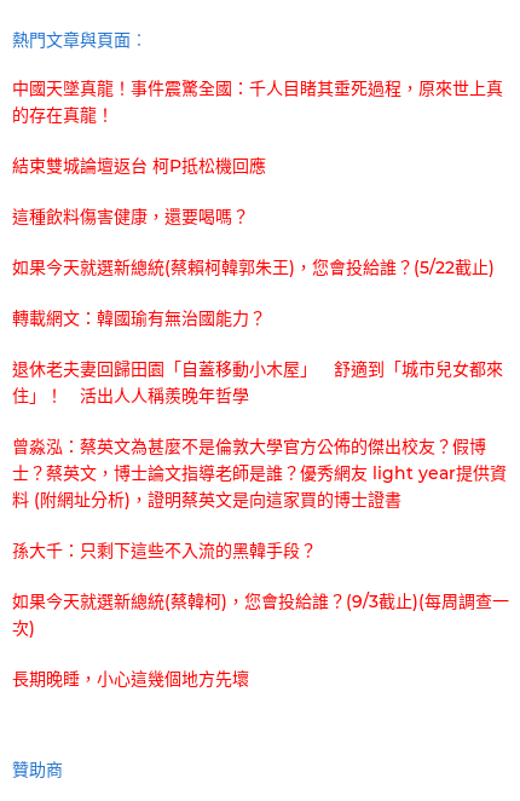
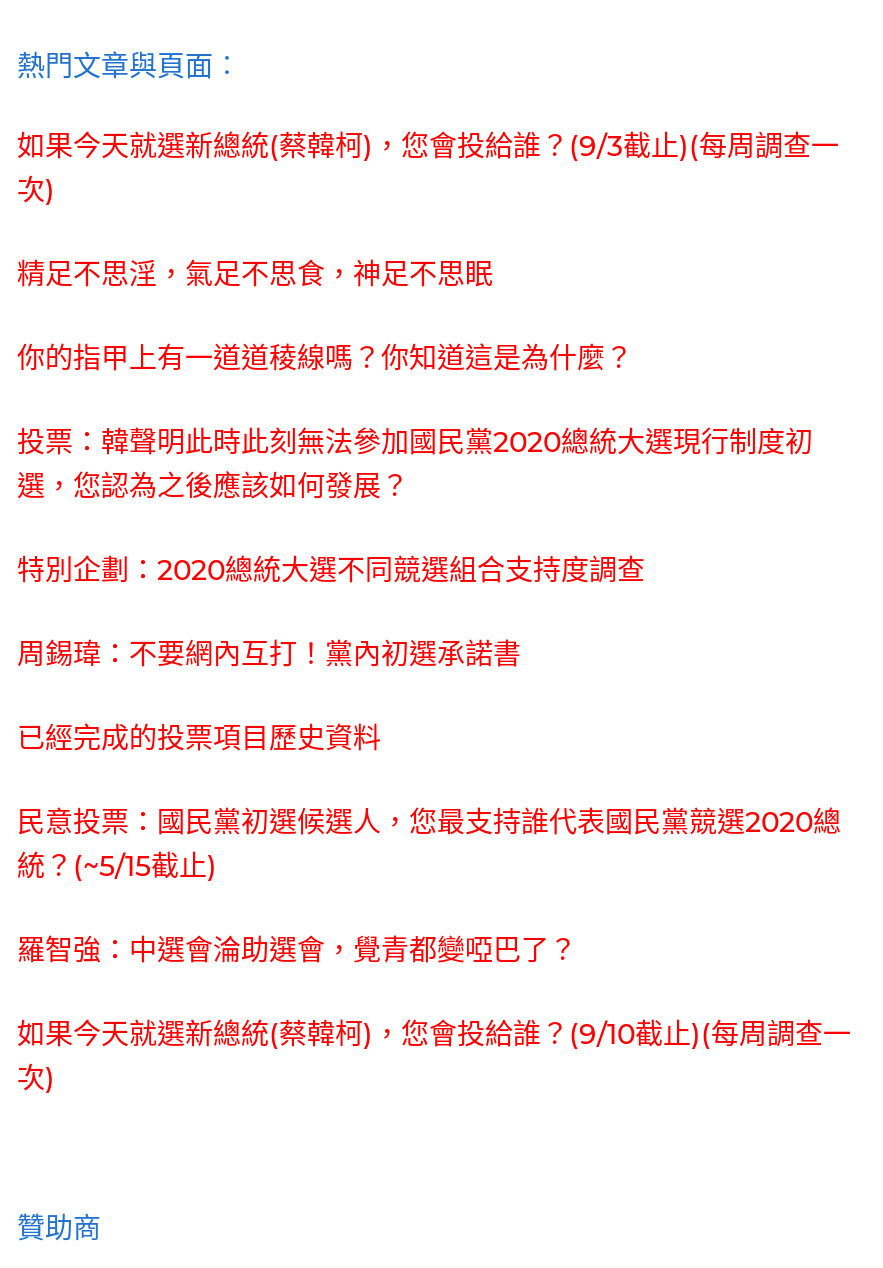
[12,77,507,561] 中國天墜真龍！事件震驚全國：千人目睹其垂死過程，原來世上真 | 的存在真龍！ | 結束雙城論壇返台 柯P抵松機回應 | 這種飲料傷害健康，還要喝嗎？ | 如果今天就選新總統(蔡賴柯韓郭朱王)，您會投給誰？(5/22截止) | 轉載網文：韓國瑜有無治國能力？ | 退休老夫妻回歸田園「自蓋移動小木屋」 舒適到「城市兒女都來 | 住」！ 活出人人稱羨晚年哲學 | 曾淼泓：蔡英文為甚麼不是倫敦大學官方公佈的傑出校友？假博 | 士？蔡英文，博士論文指導老師是誰？優秀網友 light year提供資 | 料 (附網址分析)，證明蔡英文是向這家買的博士證書 | 孫大千：只剩下這些不入流的黑韓手段？ -> none
moved [12,590,509,638] -> [17,127,839,207]: 如果今天就選新總統(蔡韓柯)，您會投給誰？(9/3截止)(每周調查一 | 次)
[12,667,249,689] 長期晚睡，小心這幾個地方先壞 -> [17,255,851,1095] 精足不思淫，氣足不思食，神足不思眠 | 你的指甲上有一道道稜線嗎？你知道這是為什麼？ | 投票：韓聲明此時此刻無法參加國民黨2020總統大選現行制度初 | 選，您認為之後應該如何發展？ | 特別企劃：2020總統大選不同競選組合支持度調查 | 周錫瑋：不要網內互打！黨內初選承諾書 | 已經完成的投票項目歷史資料 | 民意投票：國民黨初選候選人，您最支持誰代表國民黨競選2020總 | 統？(~5/15截止) | 羅智強：中選會淪助選會，覺青都變啞巴了？ | 如果今天就選新總統(蔡韓柯)，您會投給誰？(9/10截止)(每周調查一 | 次)

